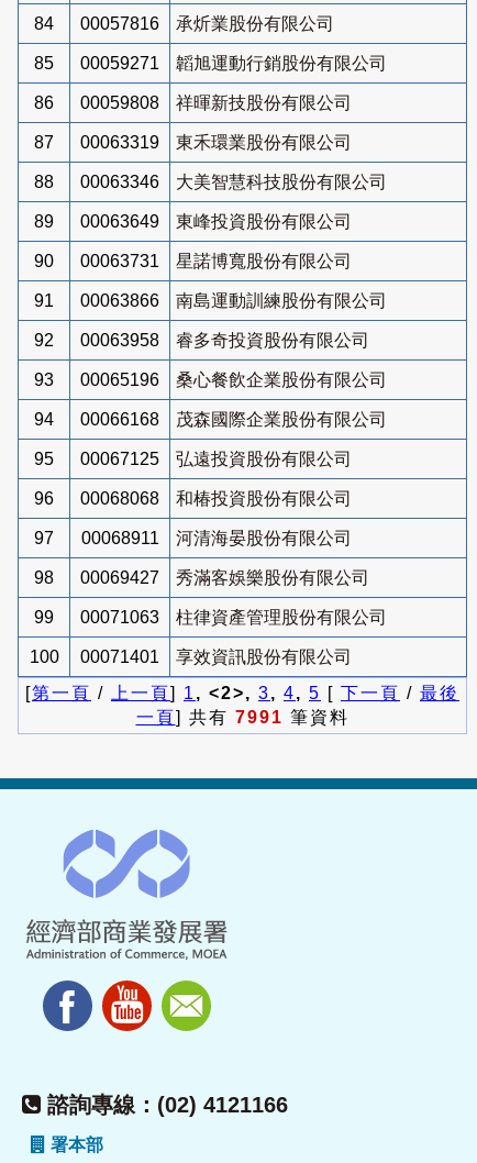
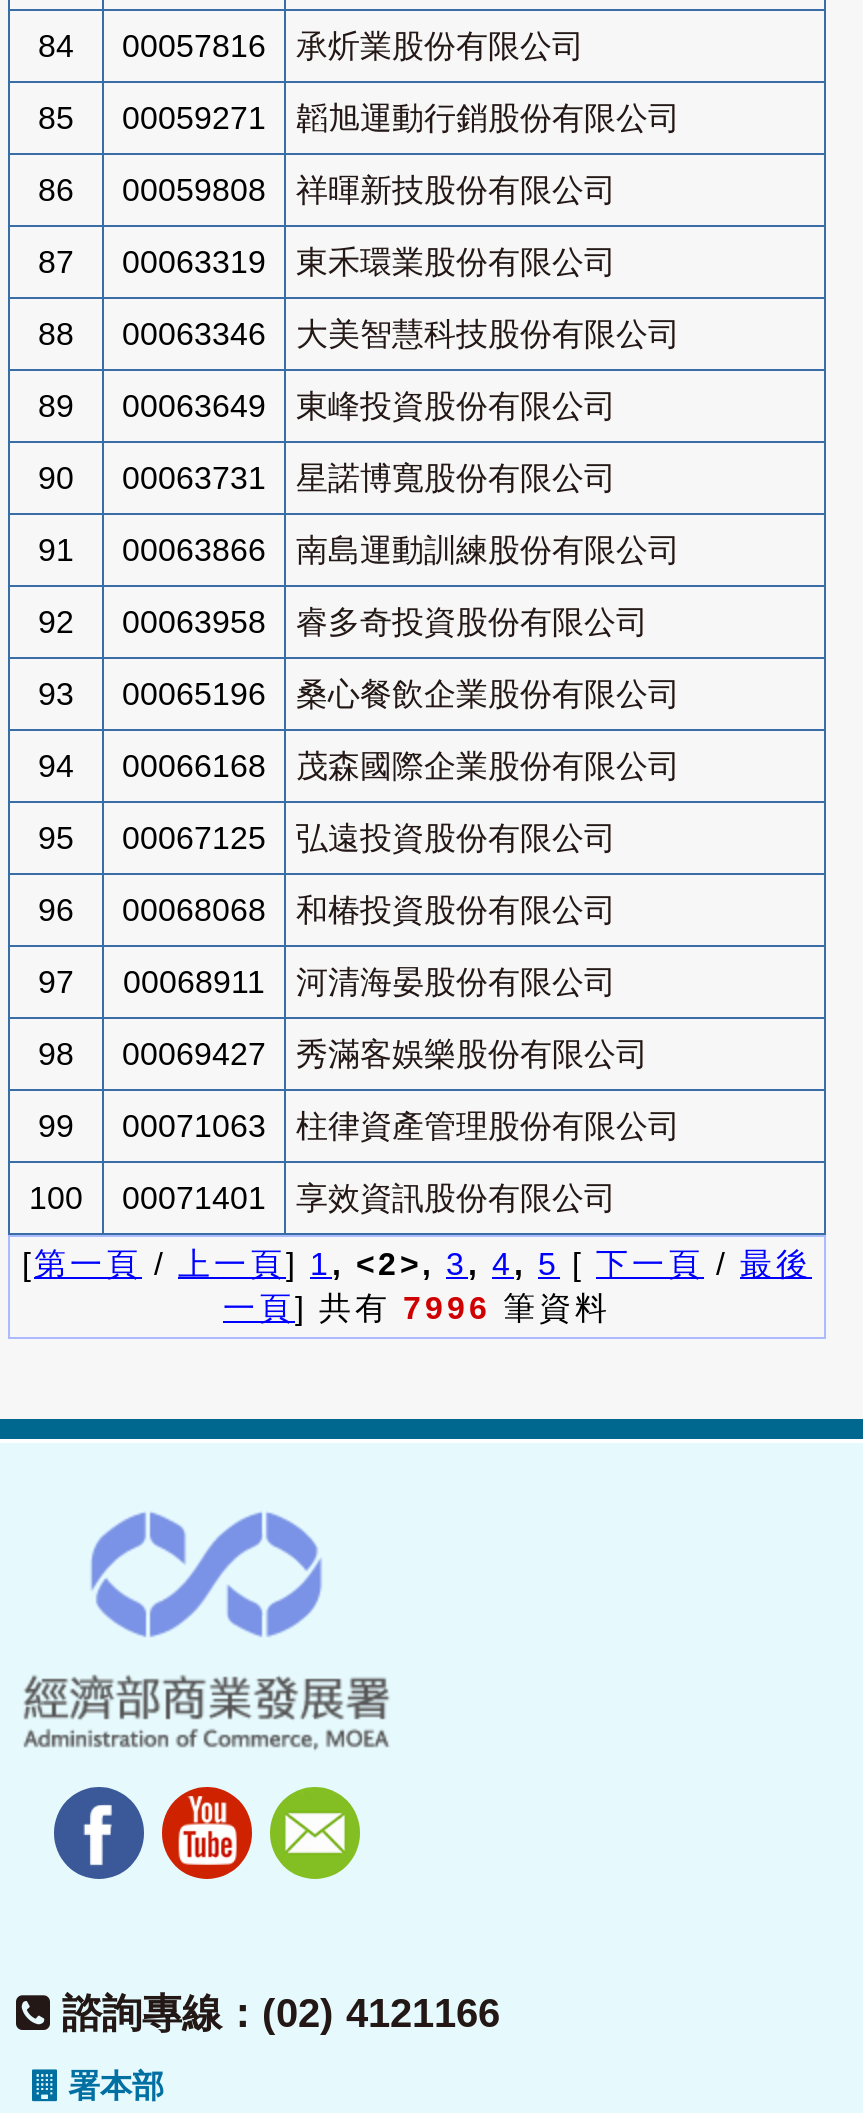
[136,708,349,726] 一頁] 共有7991筆資料 -> [223,1291,611,1325] 一頁] 共有7996筆資料

